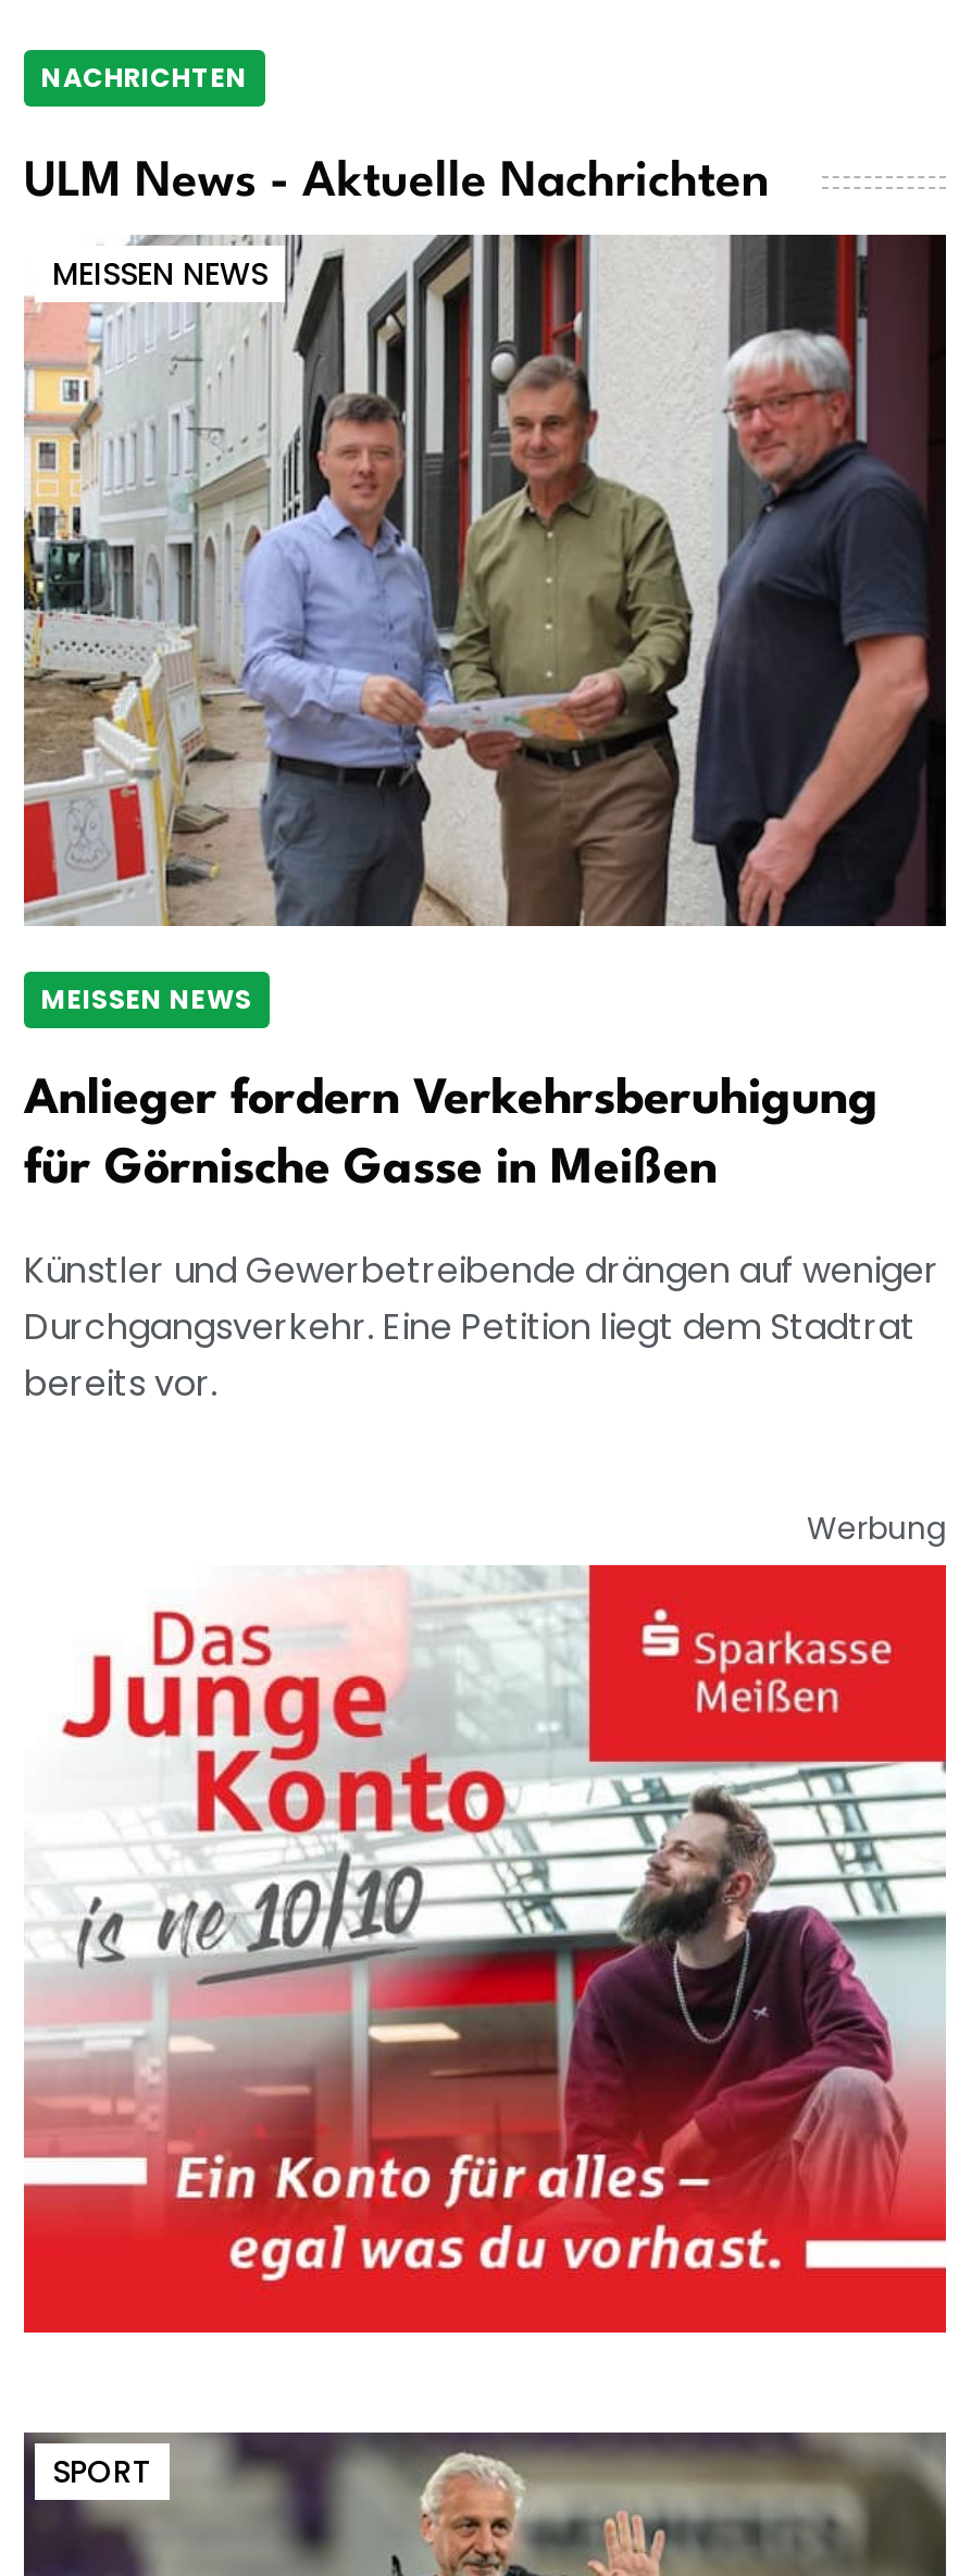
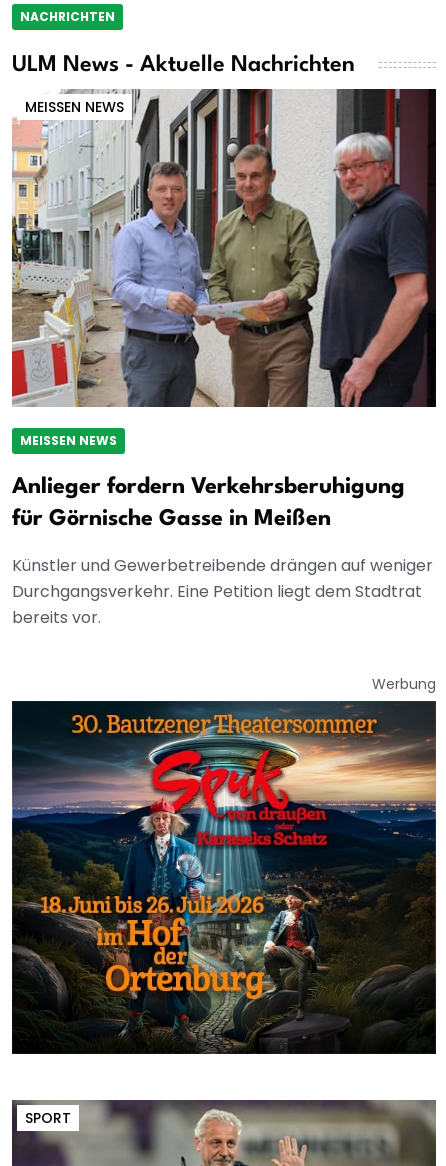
[22,1563,948,2335] [image] -> [11,700,437,1055] [image]

